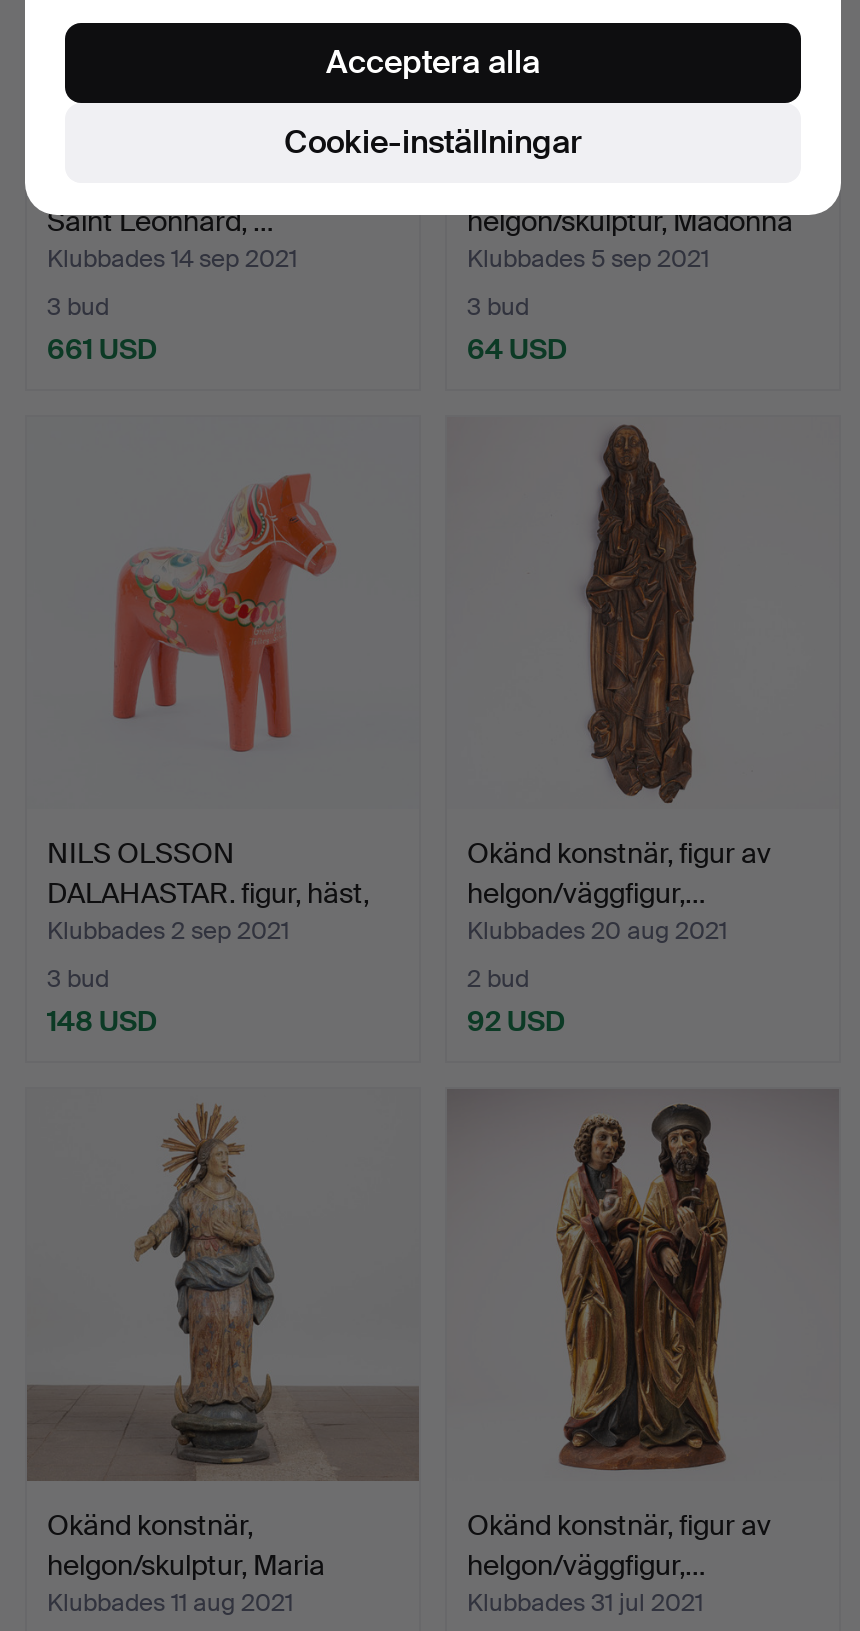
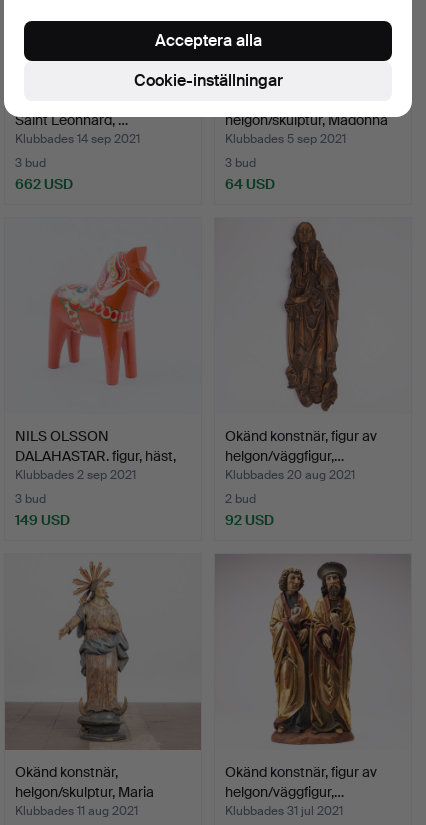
[47,331,157,367] 661 USD -> [15,175,73,193] 662 USD
[47,1003,157,1039] 148 USD -> [15,511,70,529] 149 USD

